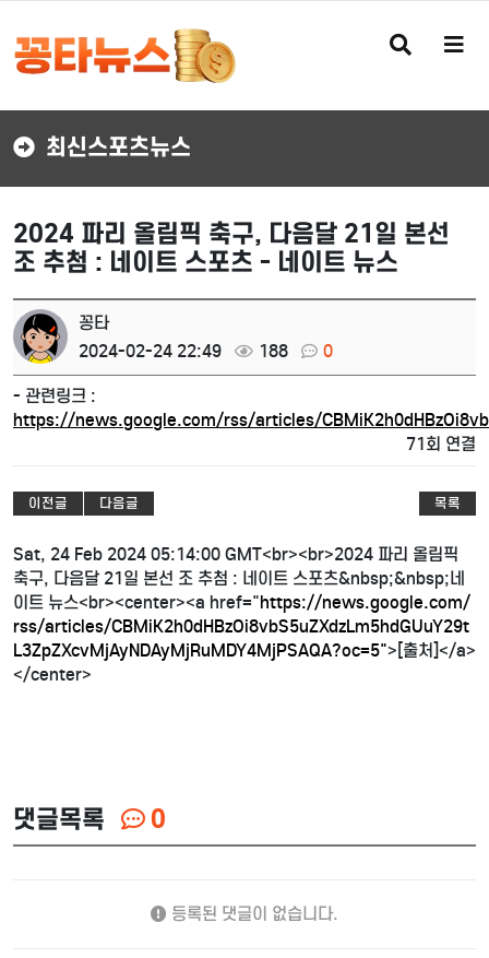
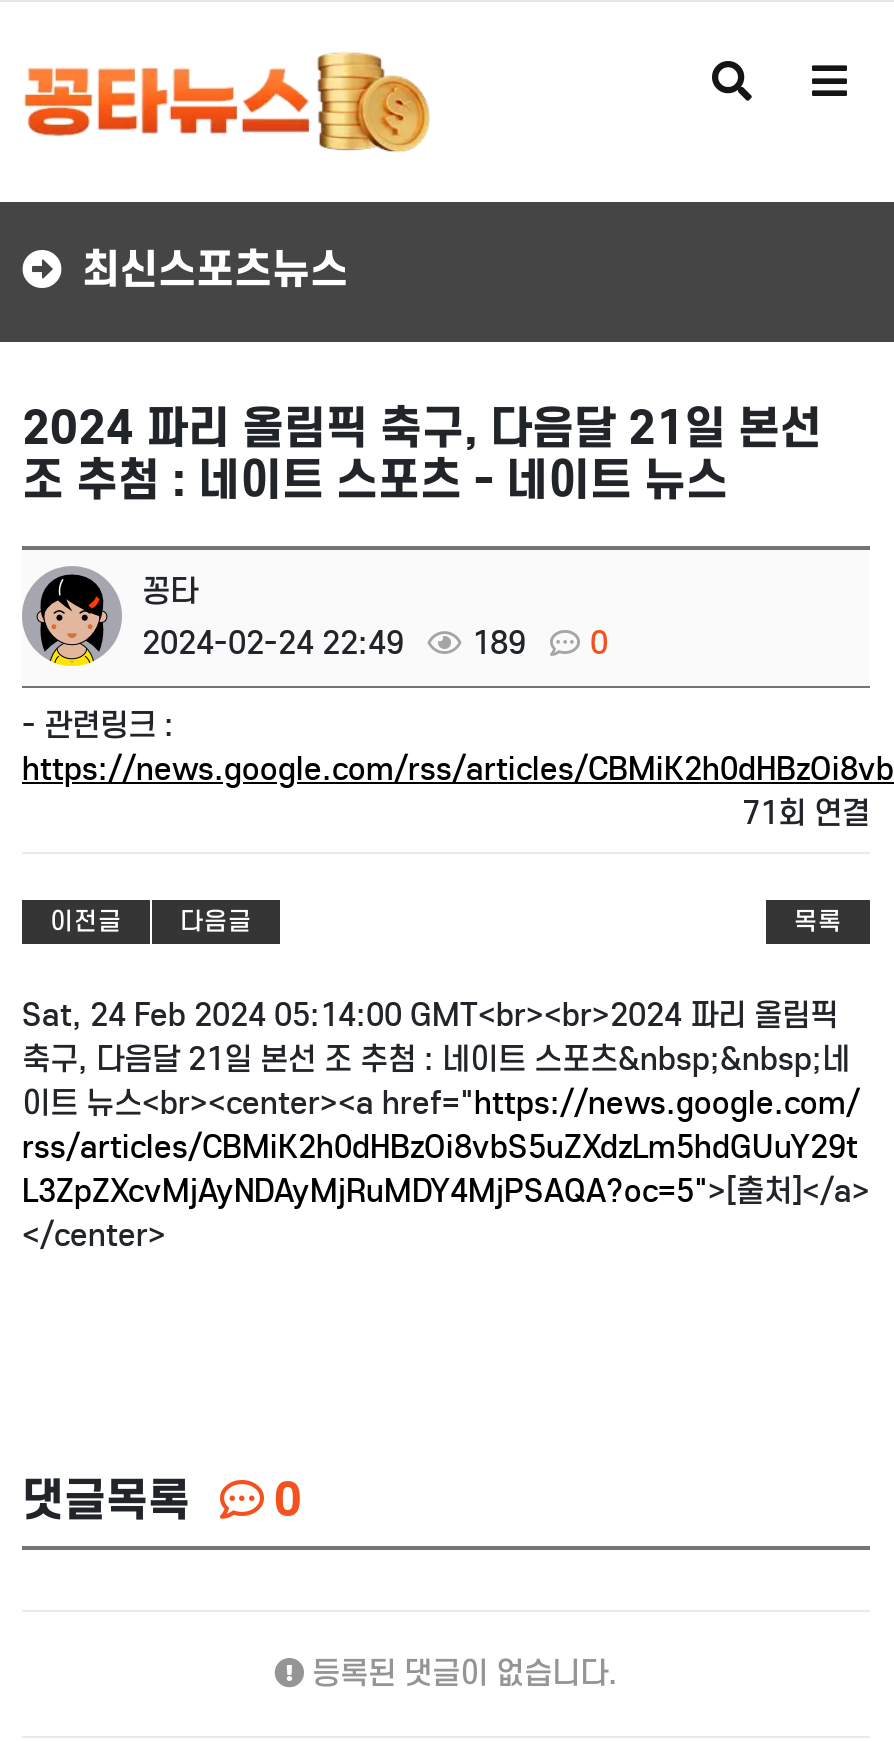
[79,341,333,362] 2024-02-24 22:49 188 0 -> [142,624,608,662] 2024-02-24 22:49 189 0

